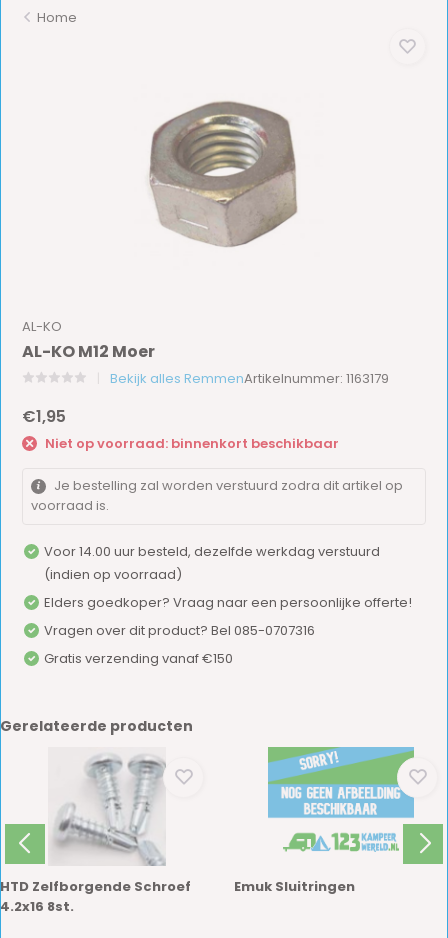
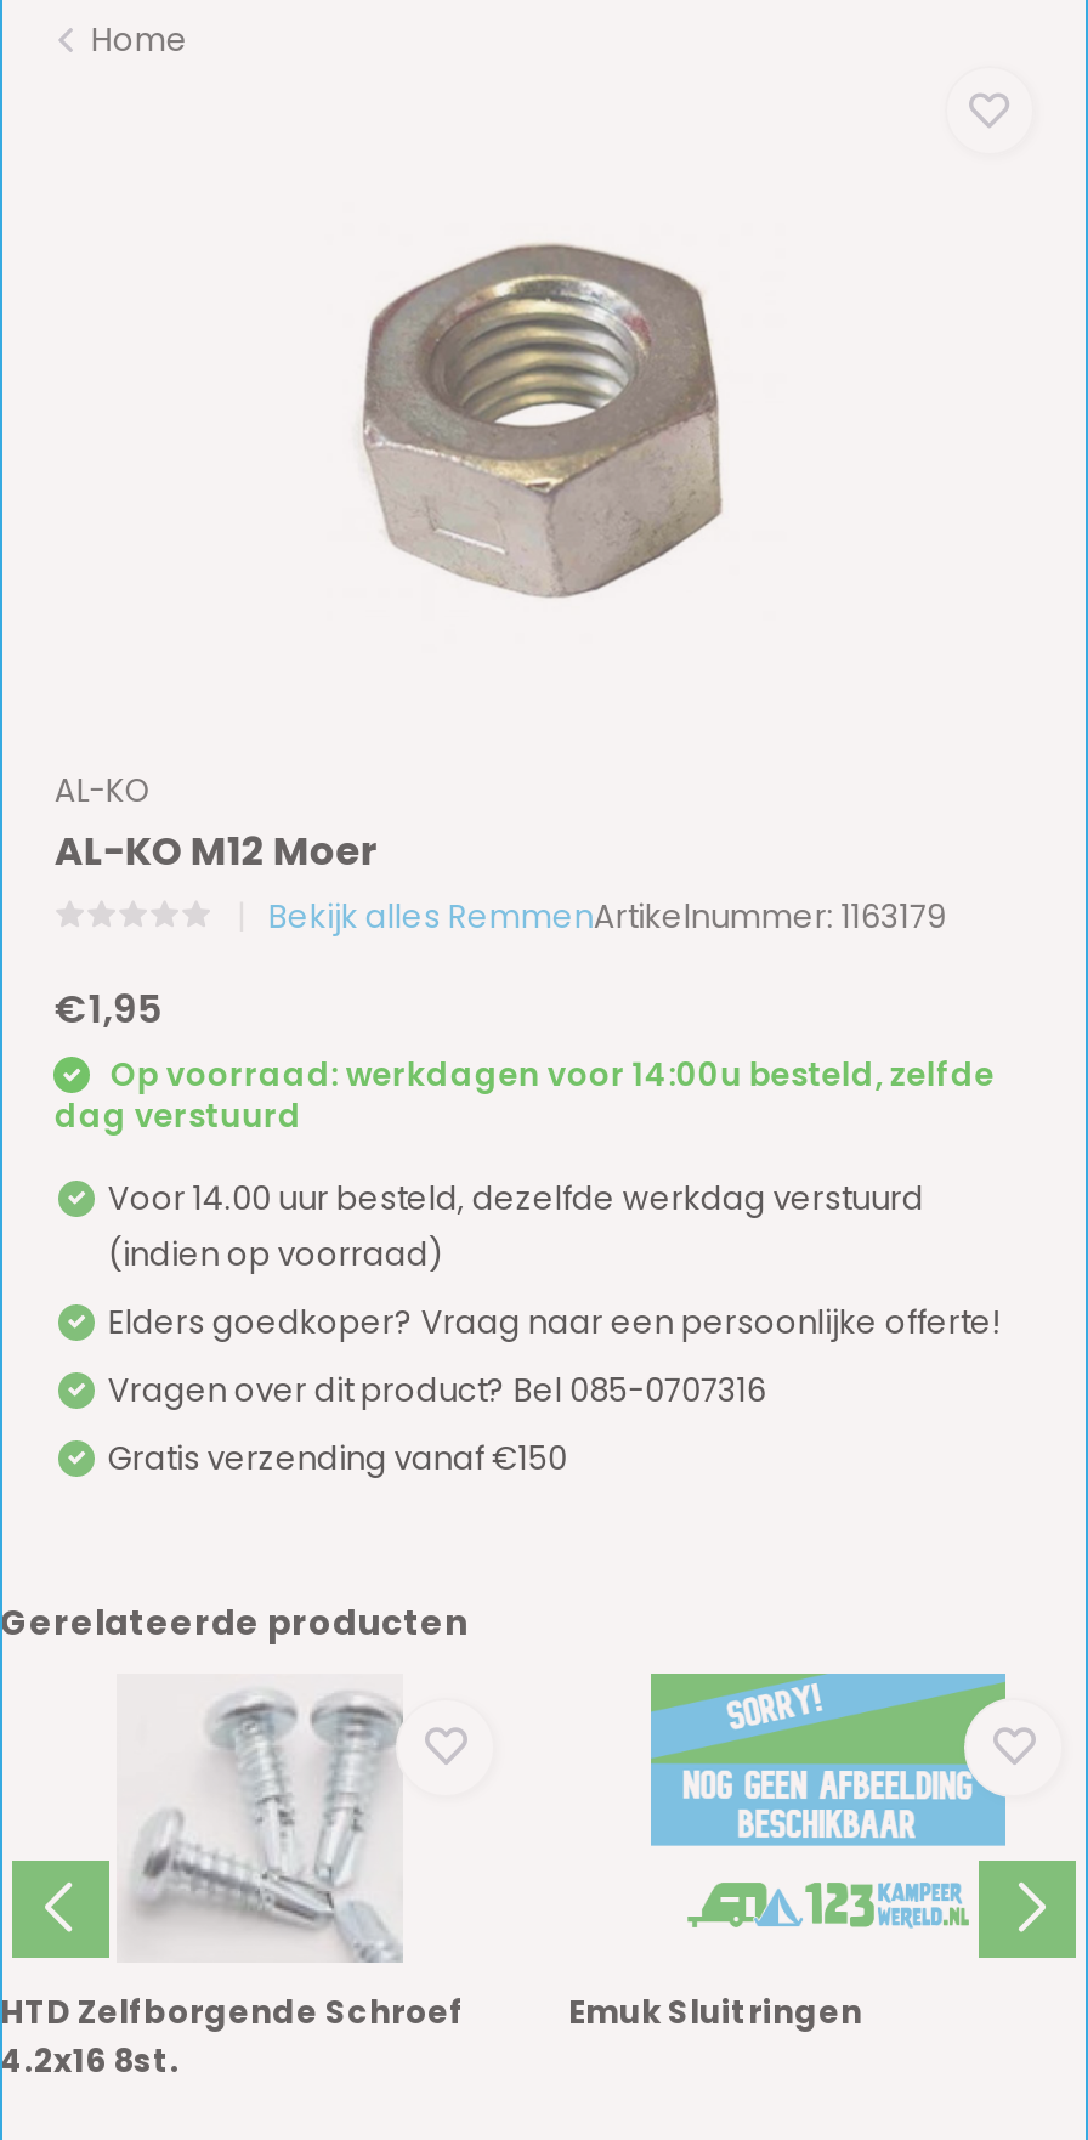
[31,434,403,515] Niet op voorraad: binnenkort beschikbaar | Je bestelling zal worden verstuurd zodra dit artikel op | voorraad is. -> [54,1052,994,1138] Op voorraad: werkdagen voor 14:00u besteld, zelfde | dag verstuurd

